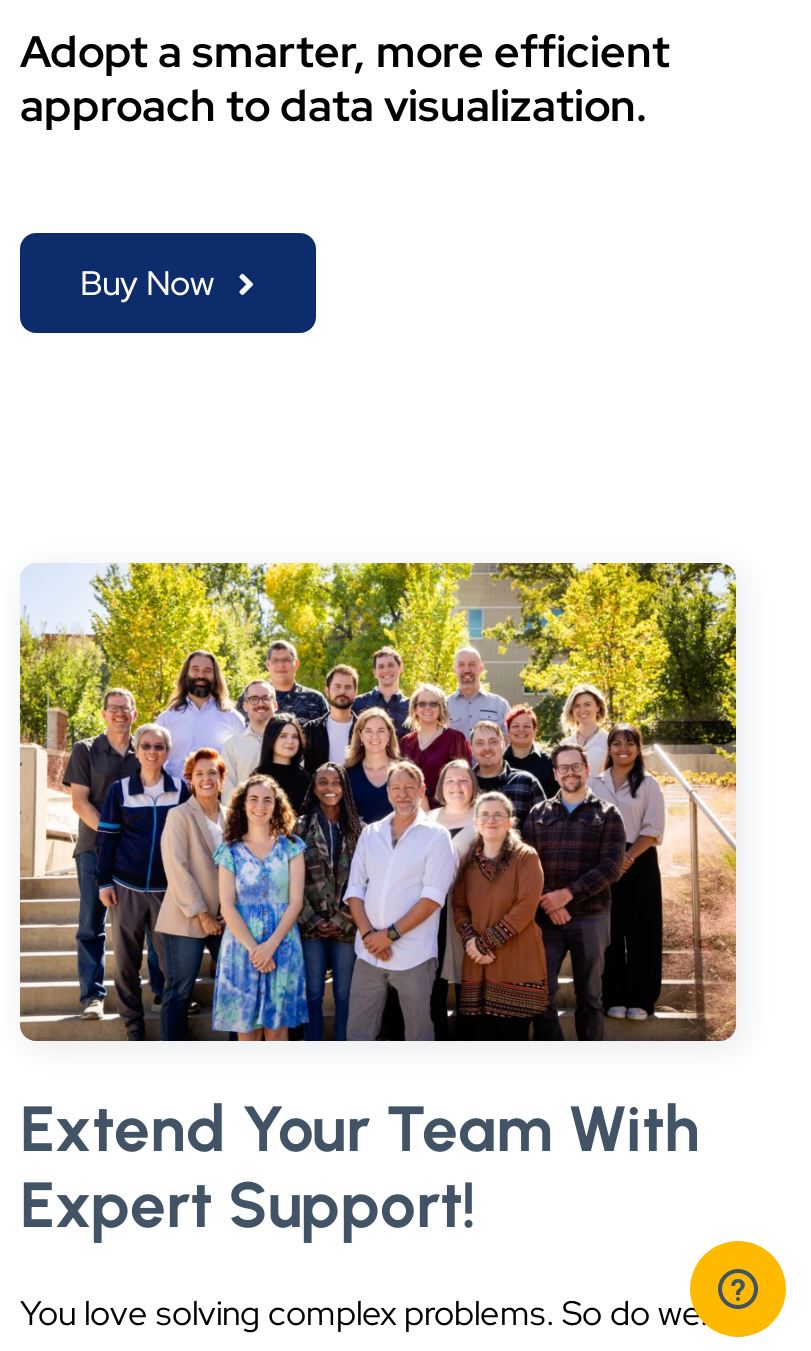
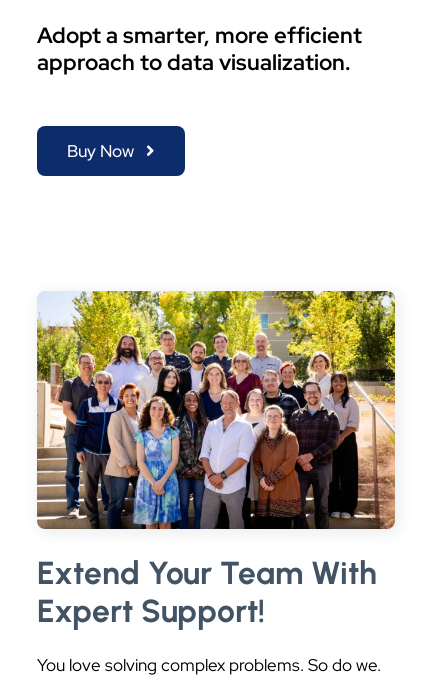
[688,1238,788,1340] [image] -> none

